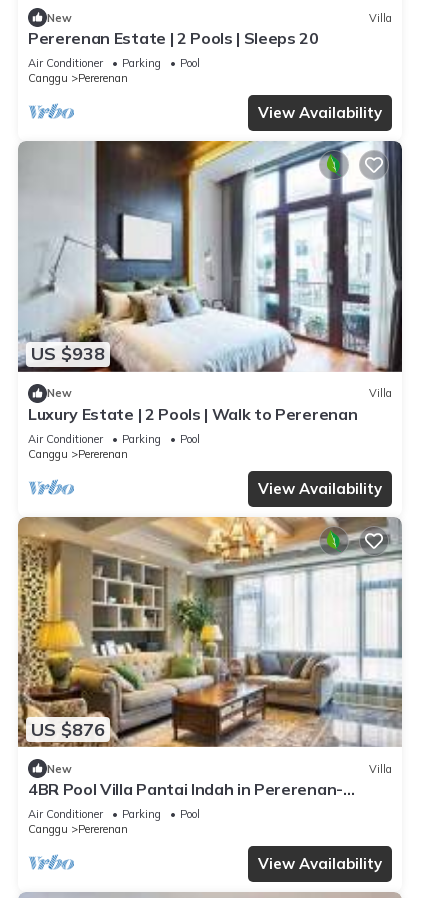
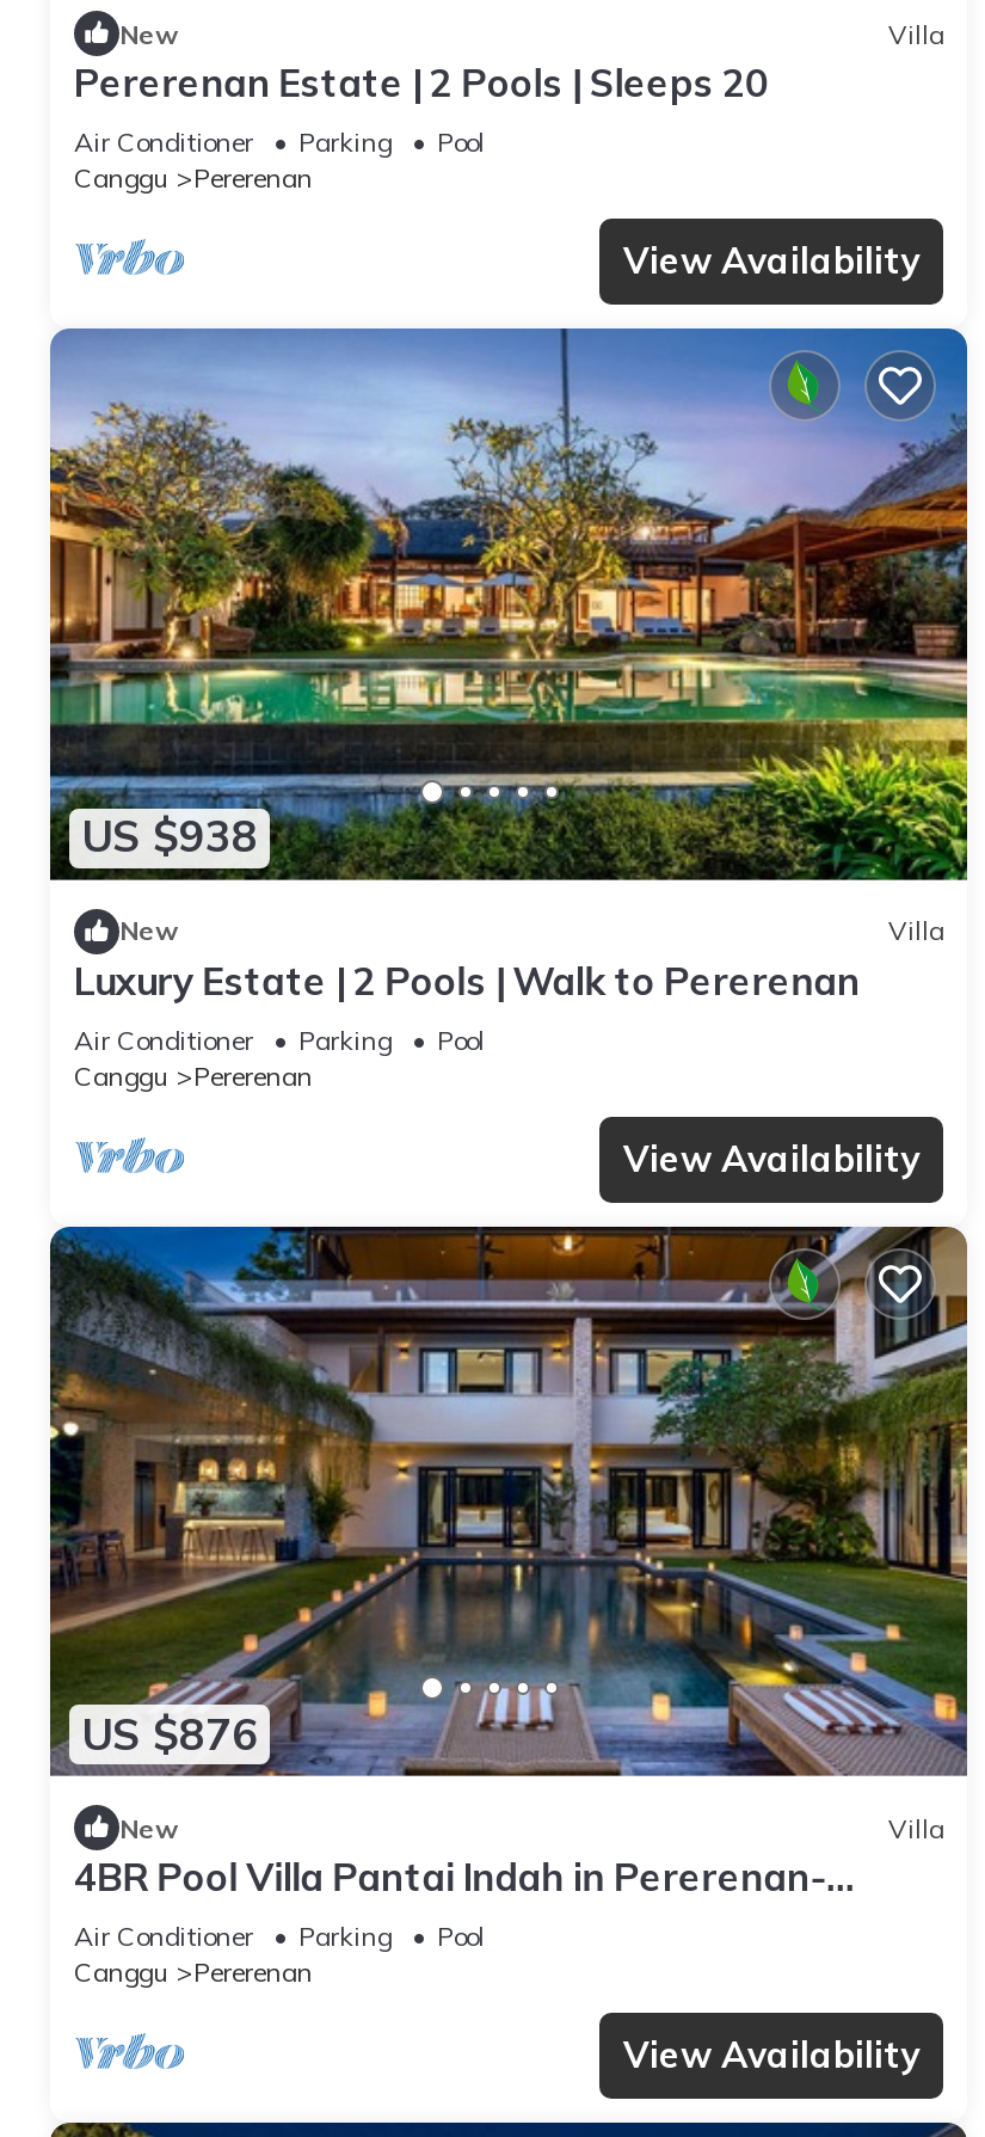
[17,140,403,373] [image] -> [48,326,969,883] [image]
[17,516,403,748] [image] -> [48,1224,969,1779] [image]

